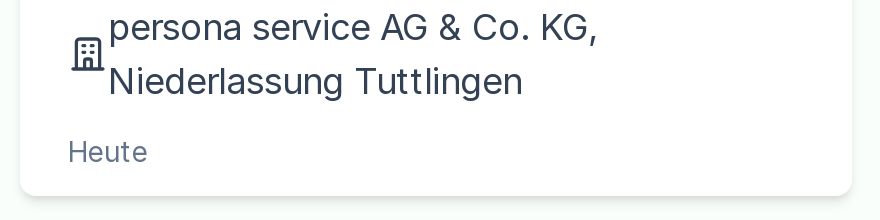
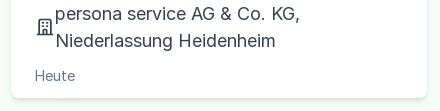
[108,60,522,102] Niederlassung Tuttlingen -> [55,30,276,51] Niederlassung Heidenheim

